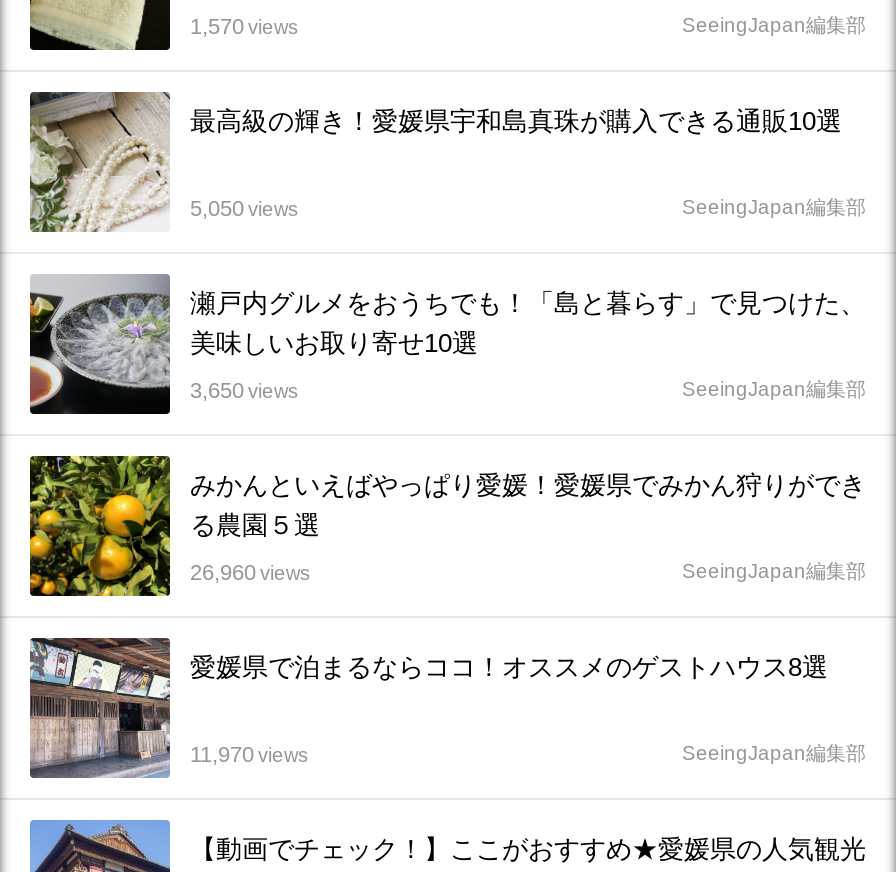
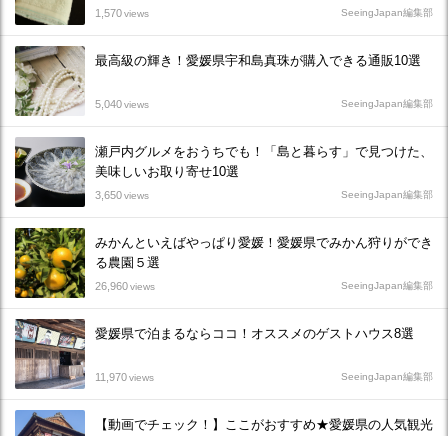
[190,196,298,220] 5,050 views -> [95,98,149,110] 5,040 views

